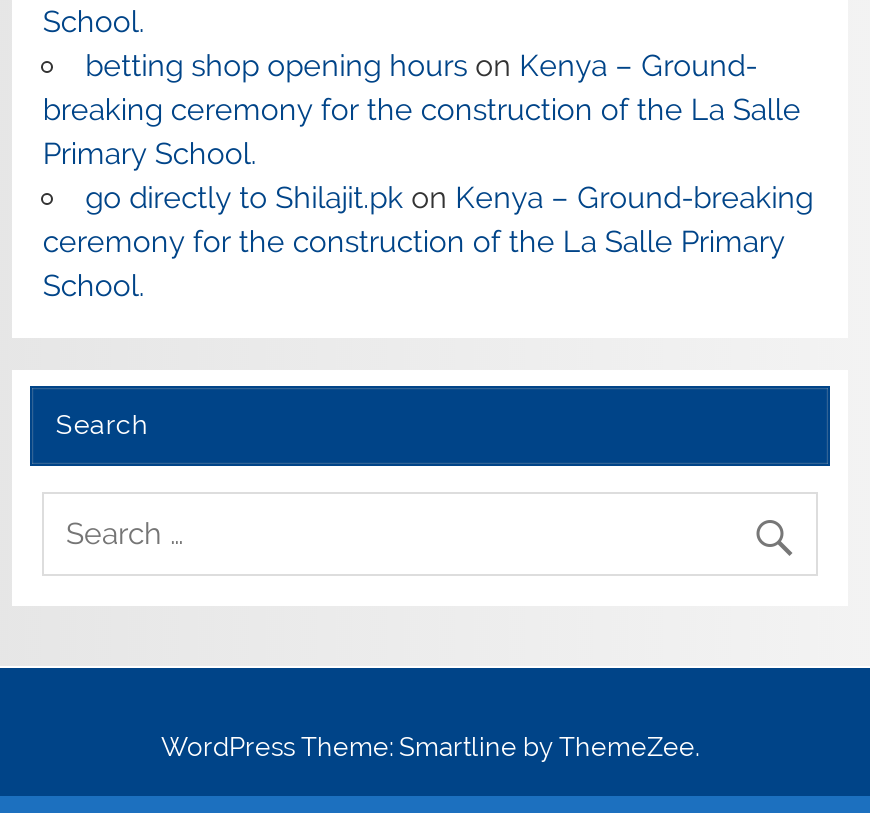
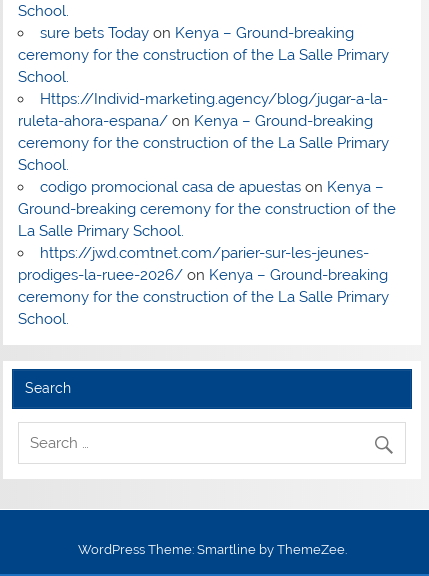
[43,49,813,217] betting shop opening hours on Kenya – Ground- | breaking ceremony for the construction of the La Salle | Primary School. | go directly to Shilajit.pk on Kenya – Ground-breaking -> [18,24,396,284] sure bets Today on Kenya – Ground-breaking | ceremony for the construction of the La Salle Primary | School. | Https://Individ-marketing.agency/blog/jugar-a-la- | ruleta-ahora-espana/ on Kenya – Ground-breaking | ceremony for the construction of the La Salle Primary | School. | codigo promocional casa de apuestas on Kenya – | Ground-breaking ceremony for the construction of the | La Salle Primary School. | https://jwd.comtnet.com/parier-sur-les-jeunes- | prodiges-la-ruee-2026/ on Kenya – Ground-breaking

